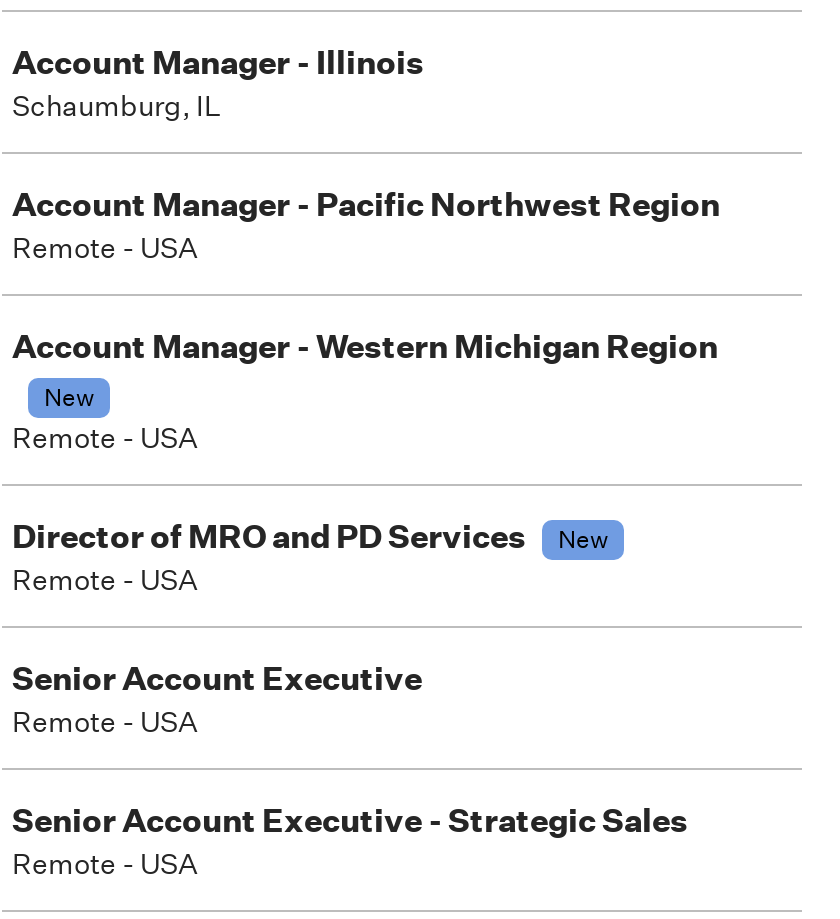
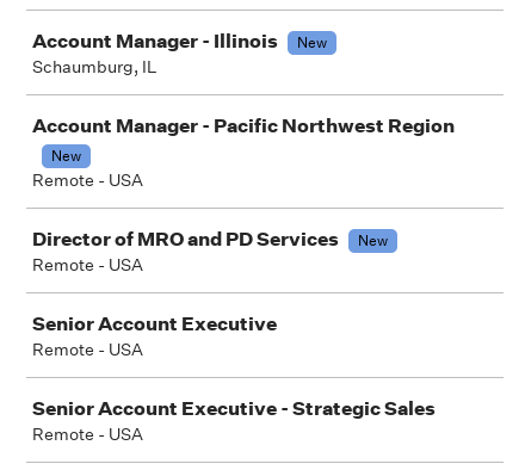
none -> [297,32,327,52] New
[12,230,718,366] Remote - USA | Account Manager - Western Michigan Region -> none

